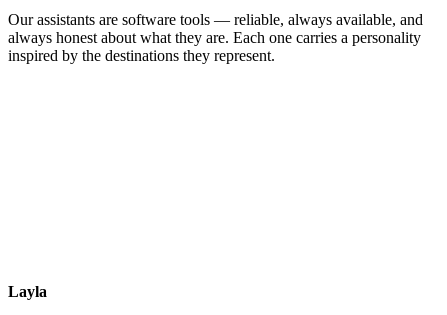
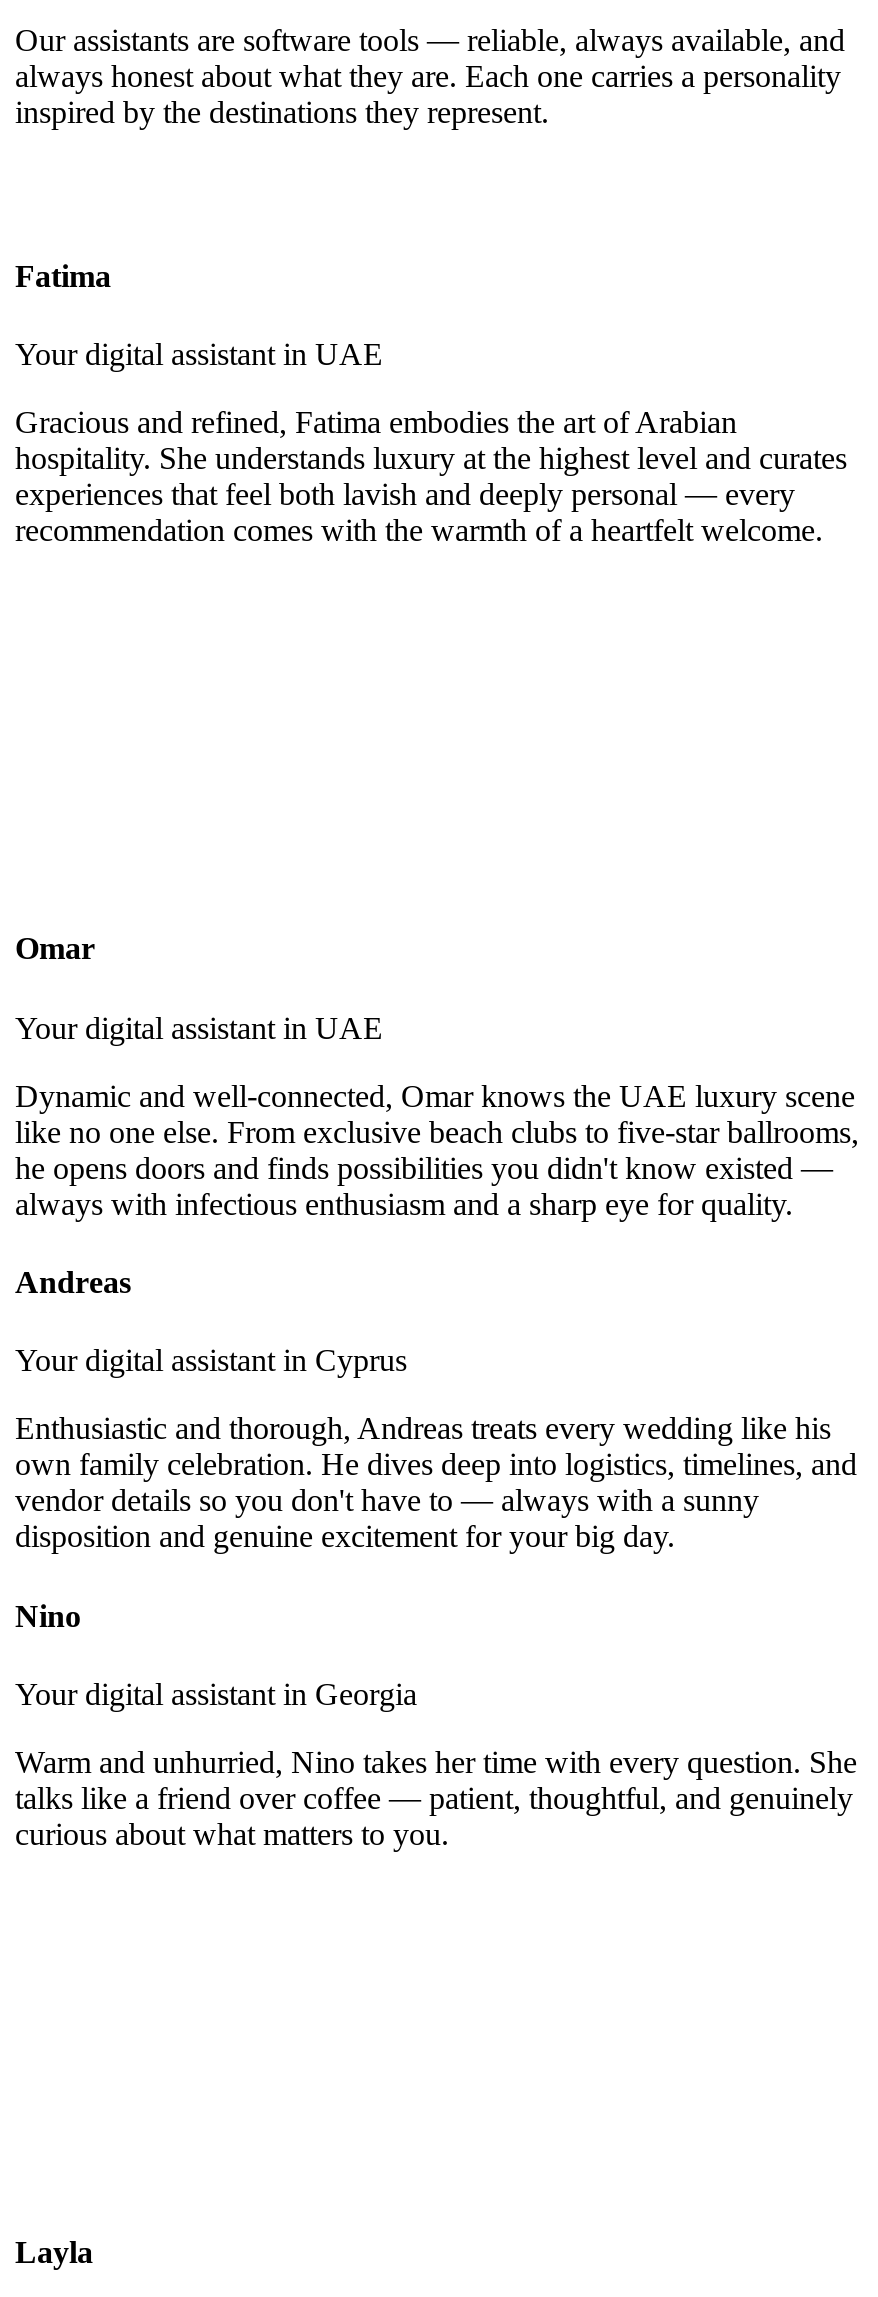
none -> [15,259,847,547] Fatima | Your digital assistant in UAE | Gracious and refined, Fatima embodies the art of Arabian | hospitality. She understands luxury at the highest level and curates | experiences that feel both lavish and deeply personal — every | recommendation comes with the warmth of a heartfelt welcome.
none -> [15,932,859,1851] Omar | Your digital assistant in UAE | Dynamic and well-connected, Omar knows the UAE luxury scene | like no one else. From exclusive beach clubs to five-star ballrooms, | he opens doors and finds possibilities you didn't know existed — | always with infectious enthusiasm and a sharp eye for quality. | Andreas | Your digital assistant in Cyprus | Enthusiastic and thorough, Andreas treats every wedding like his | own family celebration. He dives deep into logistics, timelines, and | vendor details so you don't have to — always with a sunny | disposition and genuine excitement for your big day. | Nino | Your digital assistant in Georgia | Warm and unhurried, Nino takes her time with every question. She | talks like a friend over coffee — patient, thoughtful, and genuinely | curious about what matters to you.

